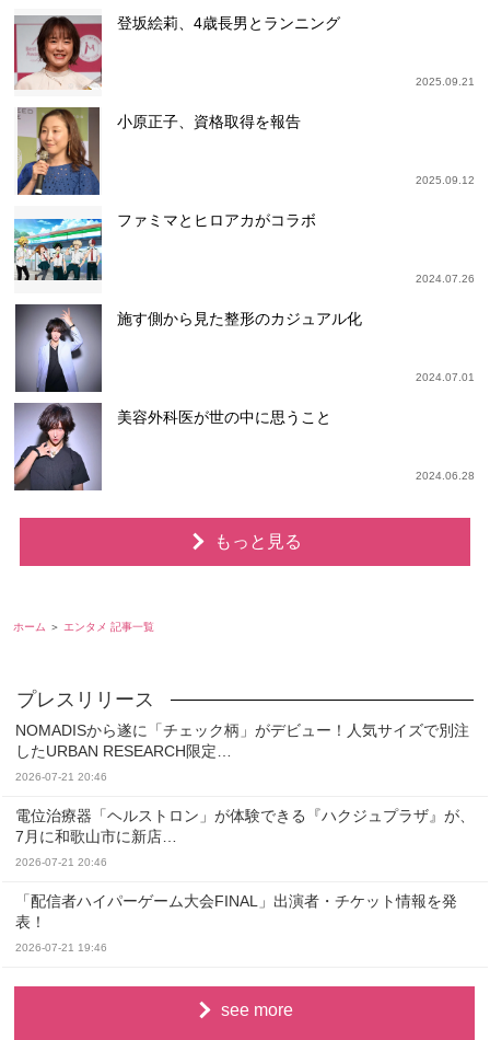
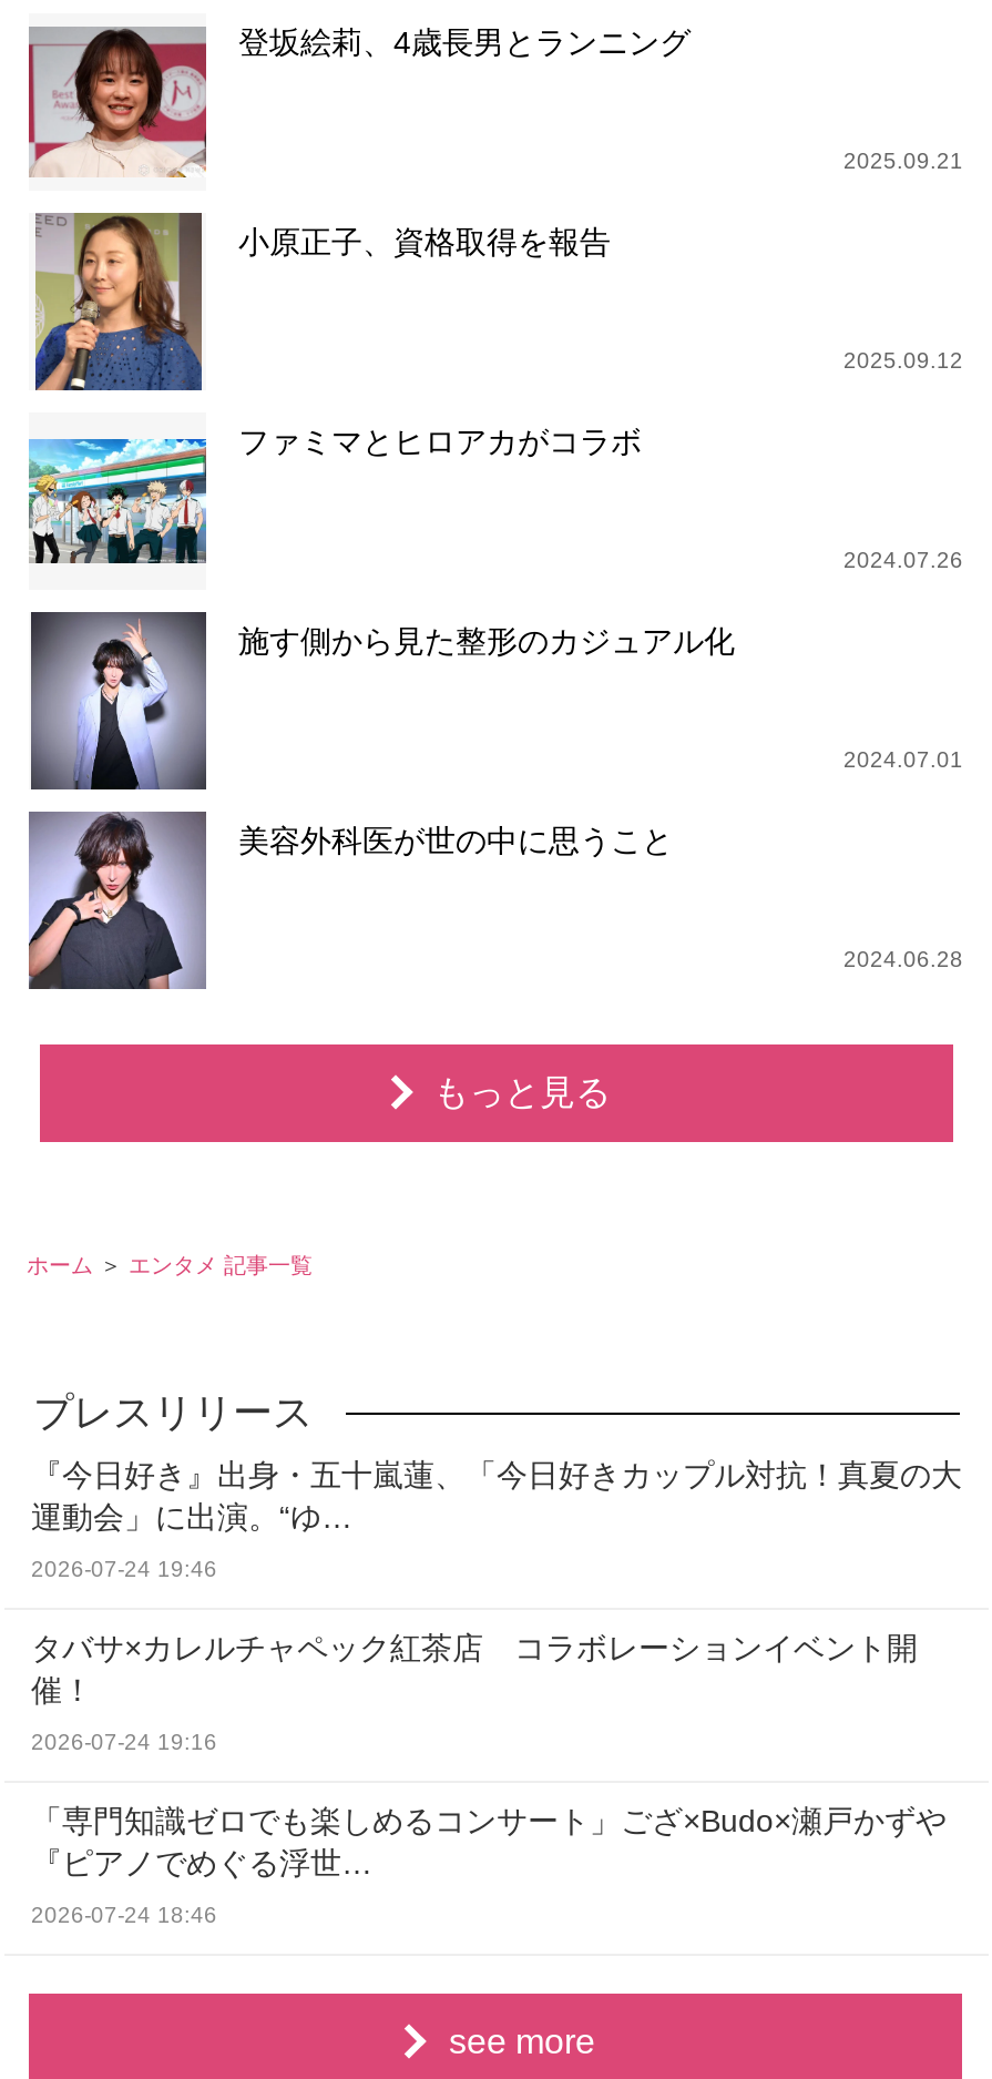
[15,721,469,760] NOMADISから遂に「チェック柄」がデビュー！人気サイズで別注 | したURBAN RESEARCH限定… -> [31,1457,962,1535] 『今日好き』出身・五十嵐蓮、「今日好きカップル対抗！真夏の大 | 運動会」に出演。“ゆ…
[15,771,107,783] 2026-07-21 20:46 -> [31,1557,217,1581] 2026-07-24 19:46
[15,807,475,845] 電位治療器「ヘルストロン」が体験できる『ハクジュプラザ』が、 | 7月に和歌山市に新店… -> [31,1630,918,1708] タバサ×カレルチャペック紅茶店 コラボレーションイベント開 | 催！
[15,856,107,868] 2026-07-21 20:46 -> [31,1730,217,1754] 2026-07-24 19:16
[15,892,457,931] 「配信者ハイパーゲーム大会FINAL」出演者・チケット情報を発 | 表！ -> [31,1803,947,1881] 「専門知識ゼロでも楽しめるコンサート」ござ×Budo×瀬戸かず | 『ピアノでめぐる浮世…
[15,941,107,954] 2026-07-21 19:46 -> [31,1903,217,1927] 2026-07-24 18:46

